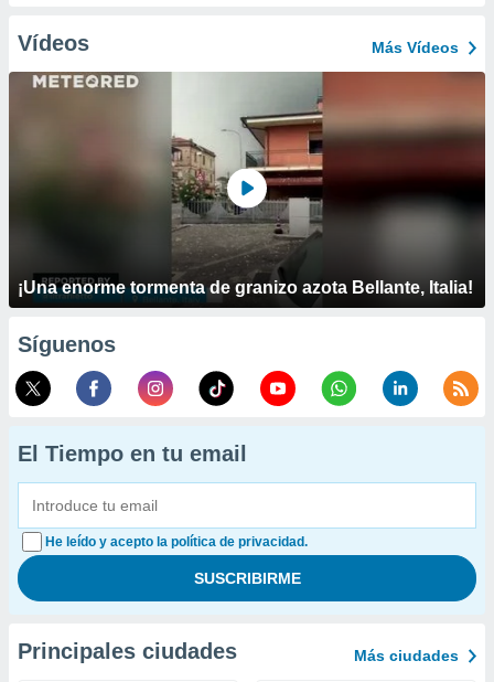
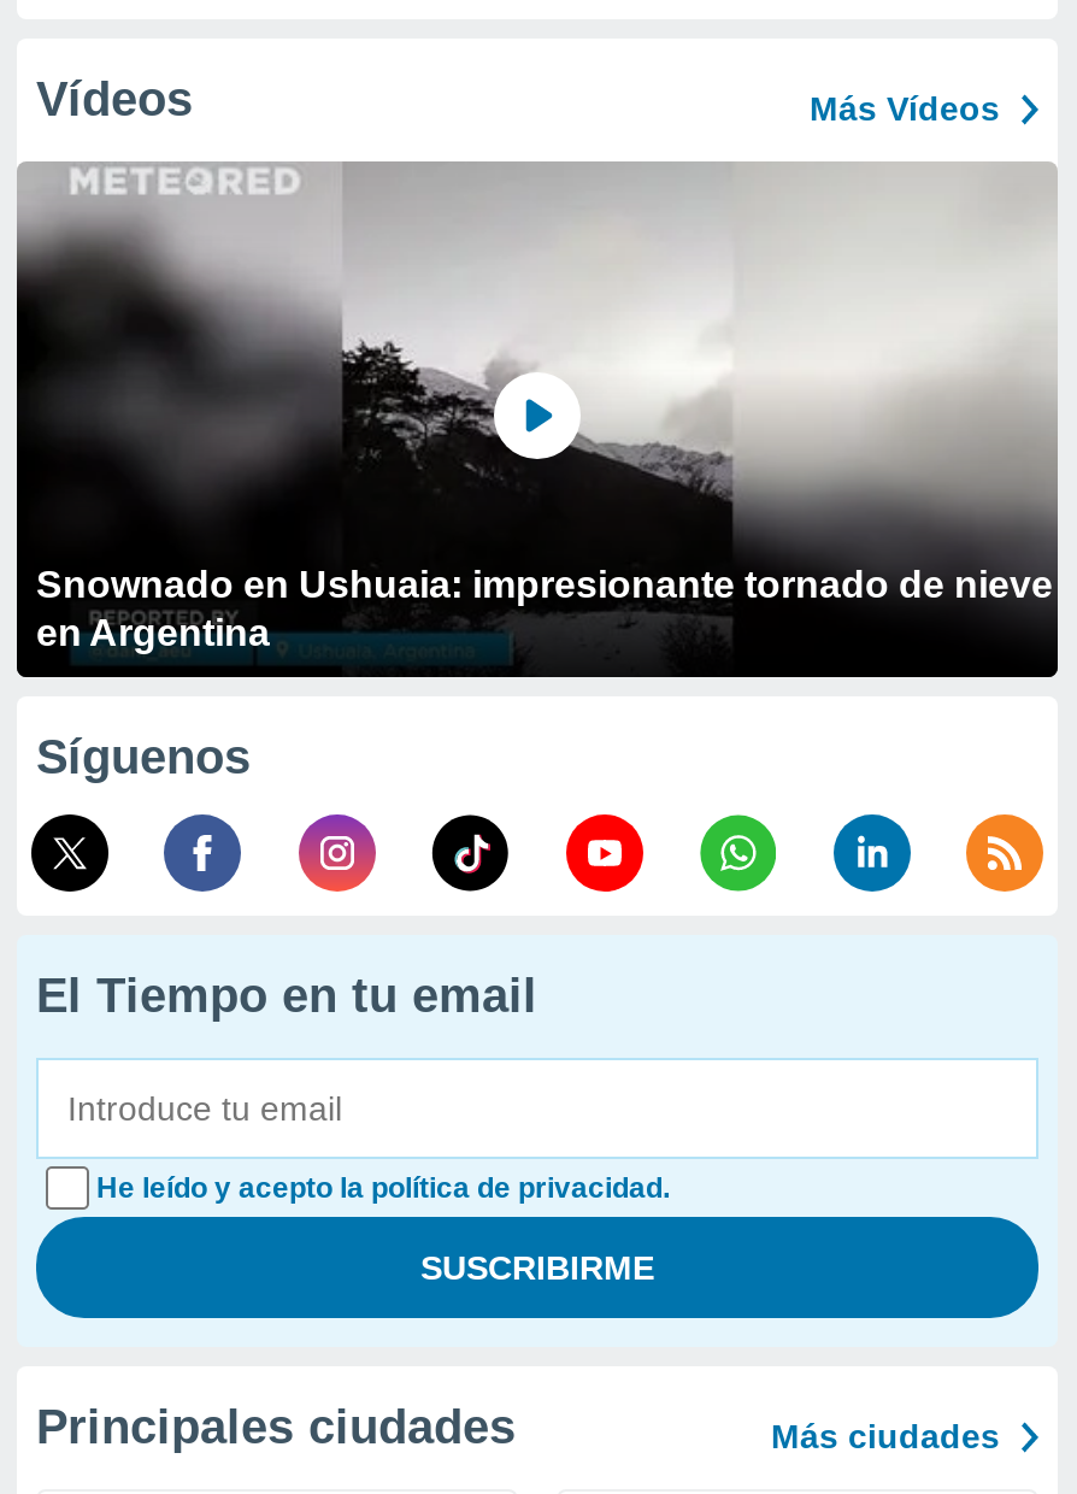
[9,72,486,297] [image] | ¡Una enorme tormenta de granizo azota Bellante, Italia! -> [17,161,1058,653] [image] | Snownado en Ushuaia: impresionante tornado de nieve | en Argentina

